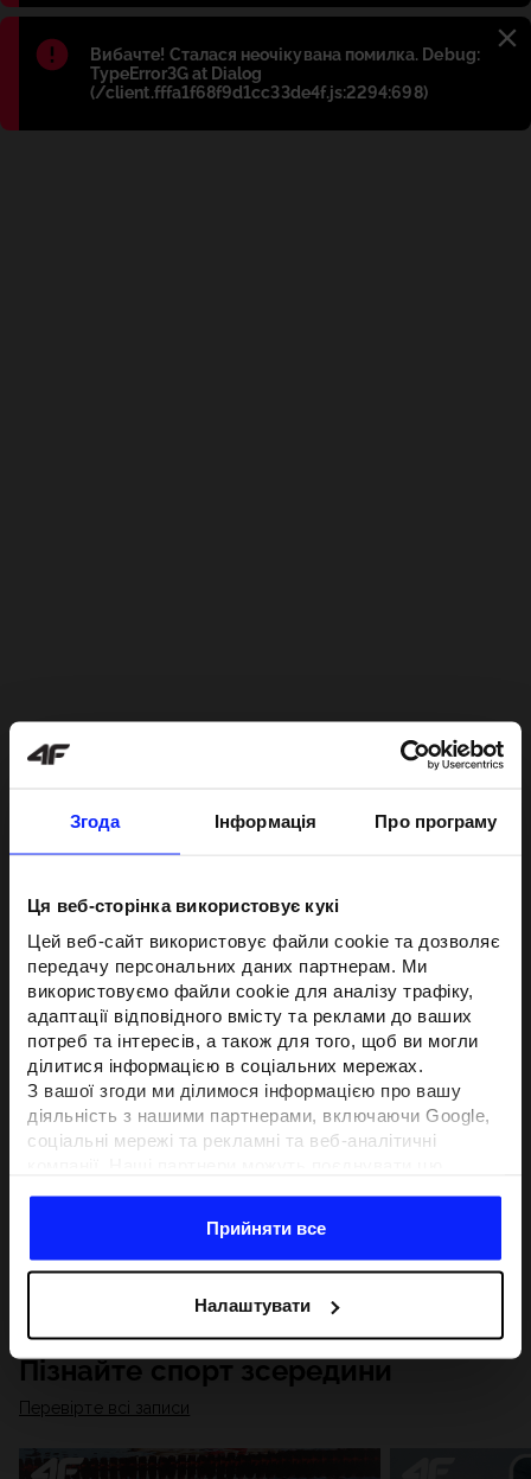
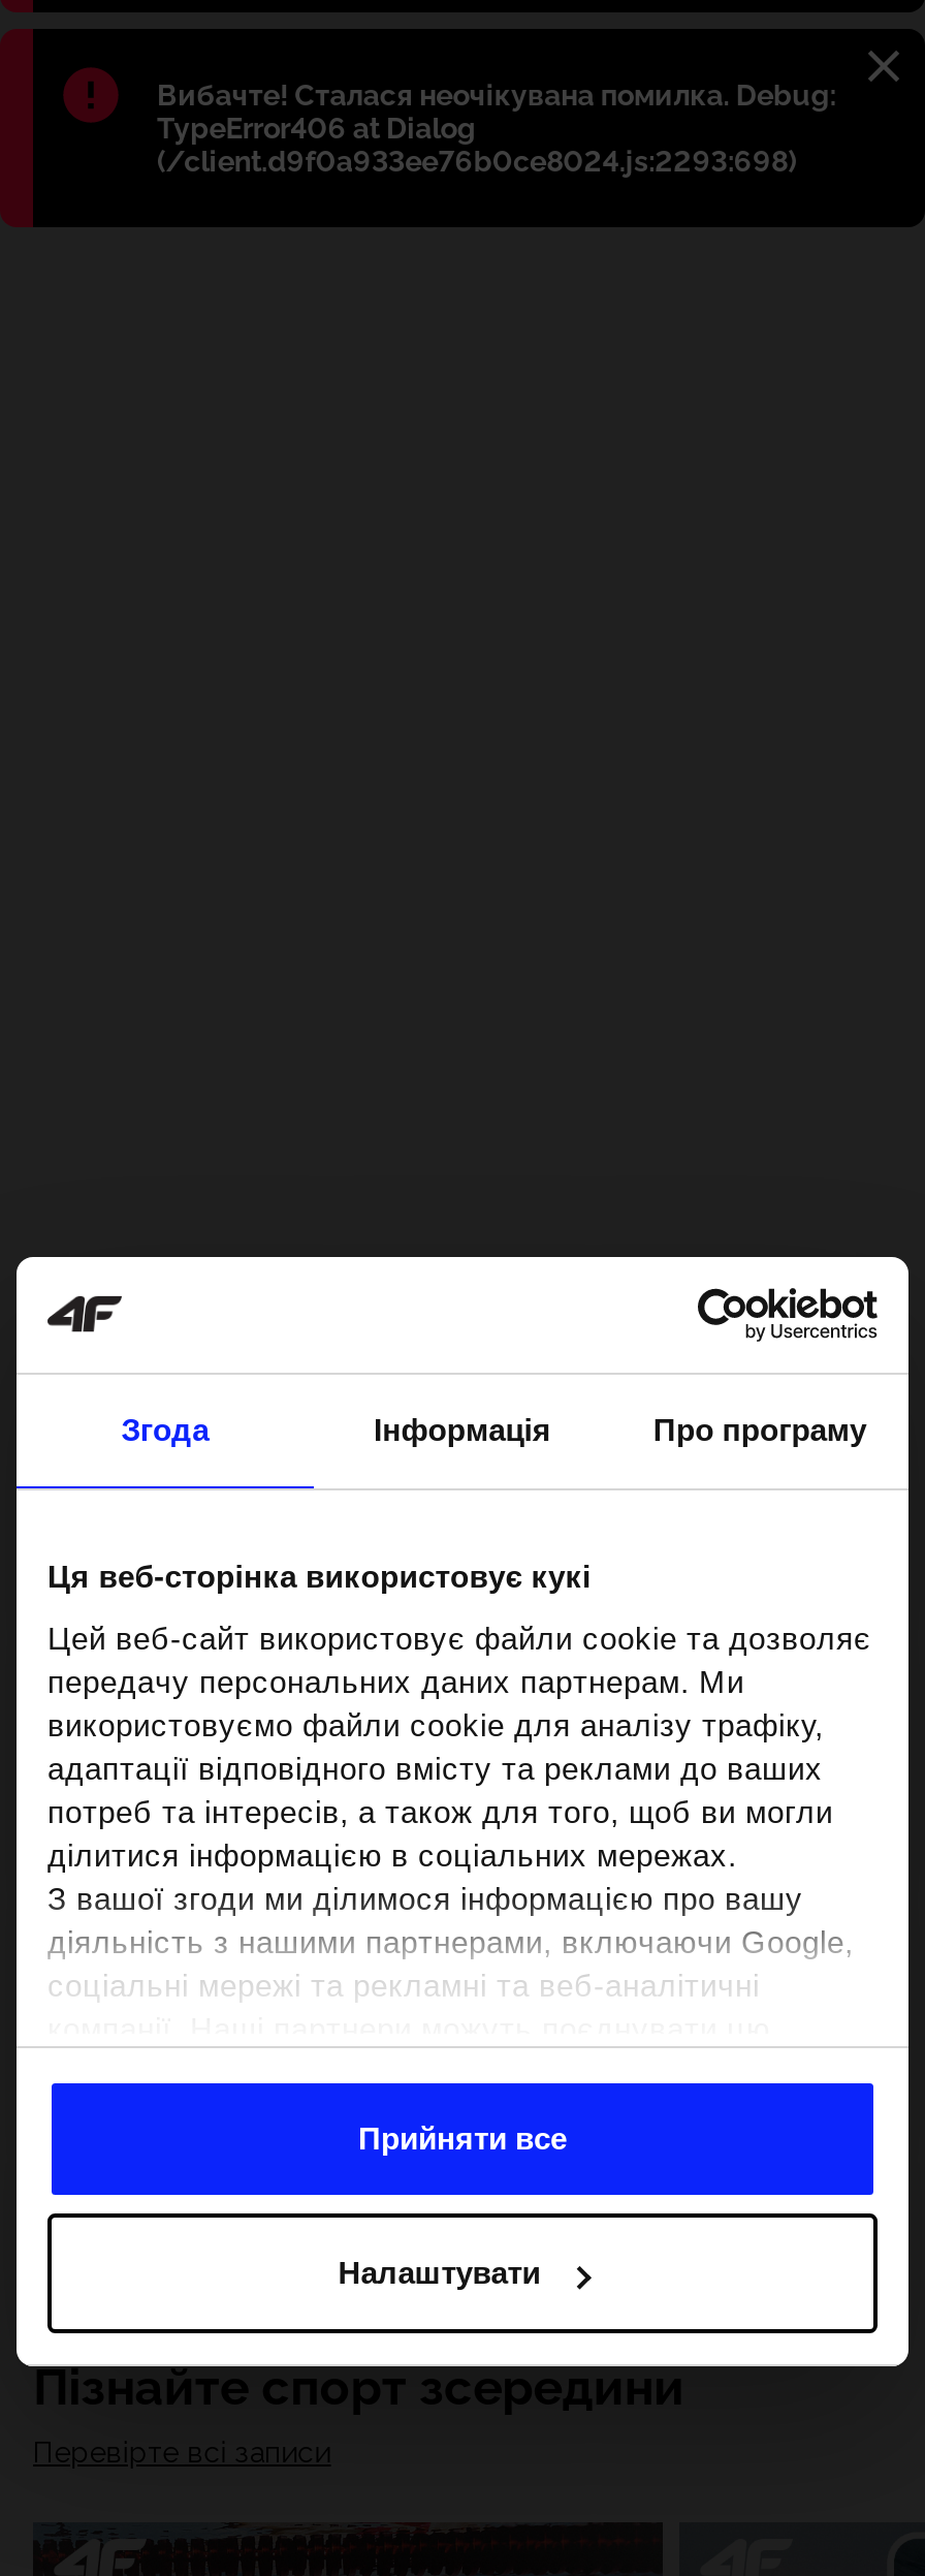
[90,64,428,102] TypeError3G at Dialog | (/client.fffa1f68f9d1cc33de4f.js:2294:698) -> [157,112,796,178] TypeError406 at Dialog | (/client.d9f0a933ee76b0ce8024.js:2293:698)

